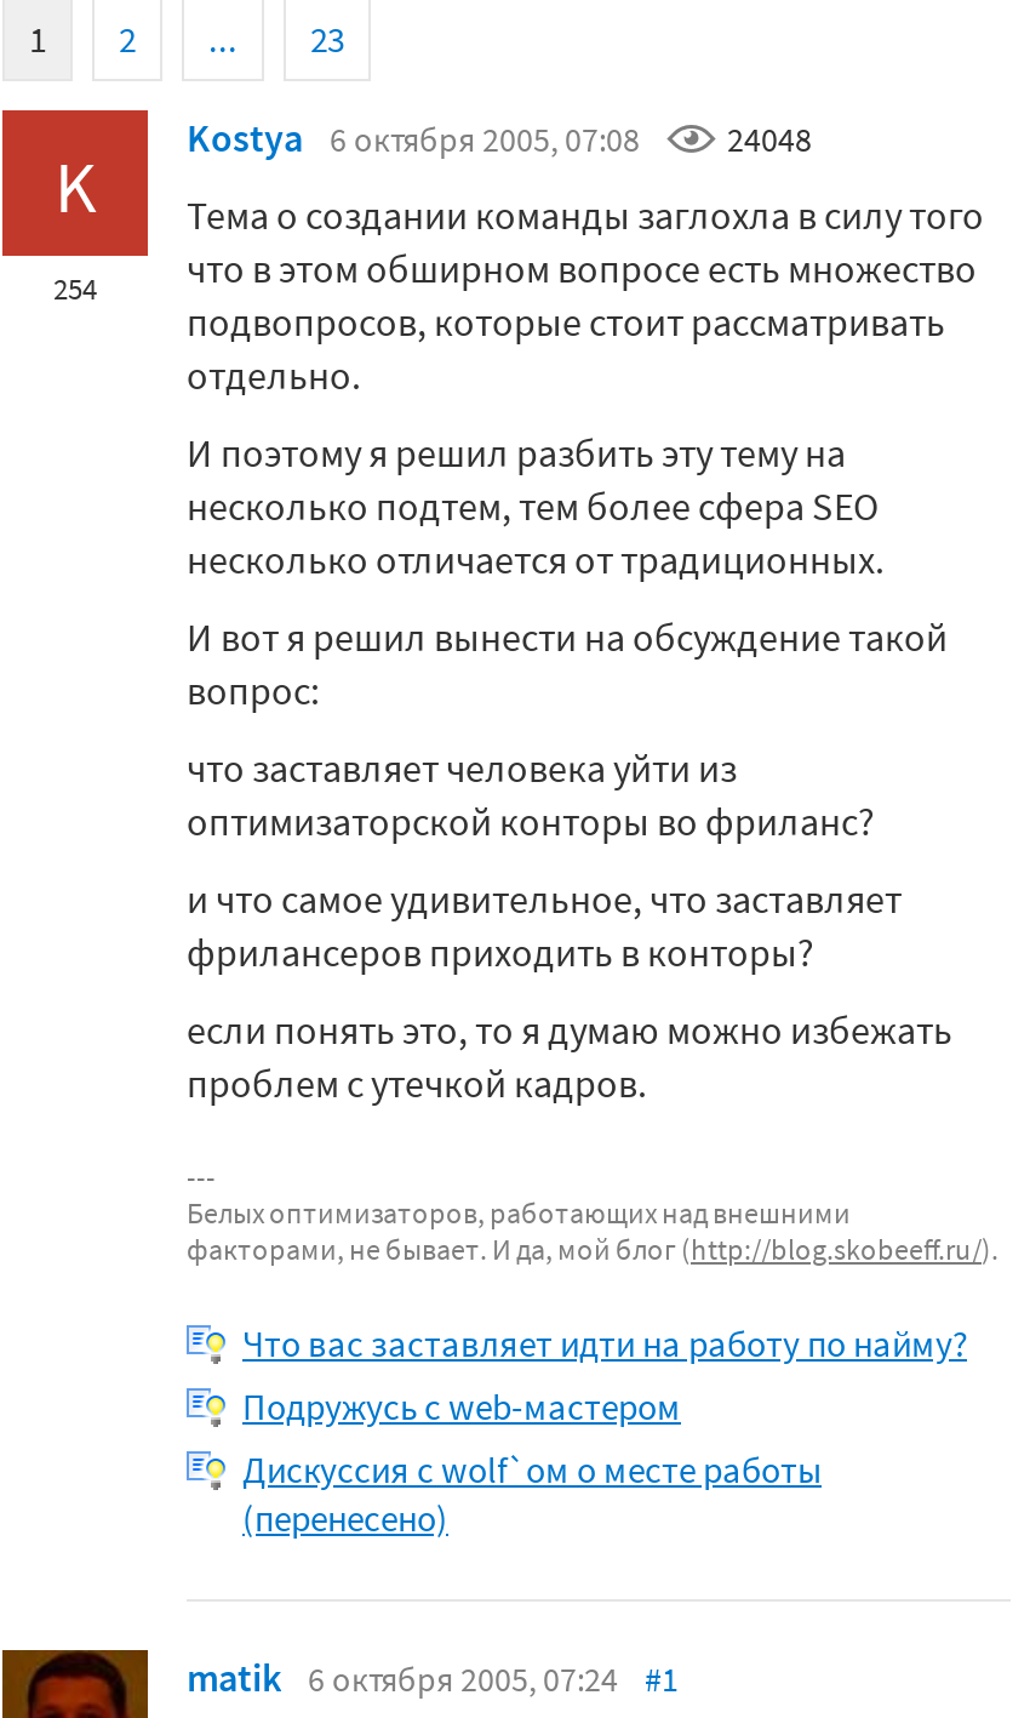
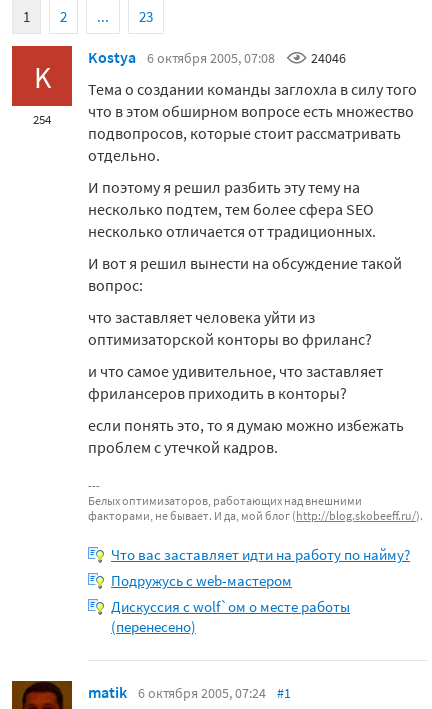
[187,113,812,161] Kostya 6 октября 2005, 07:08 24048 -> [88,47,346,67] Kostya 6 октября 2005, 07:08 24046

